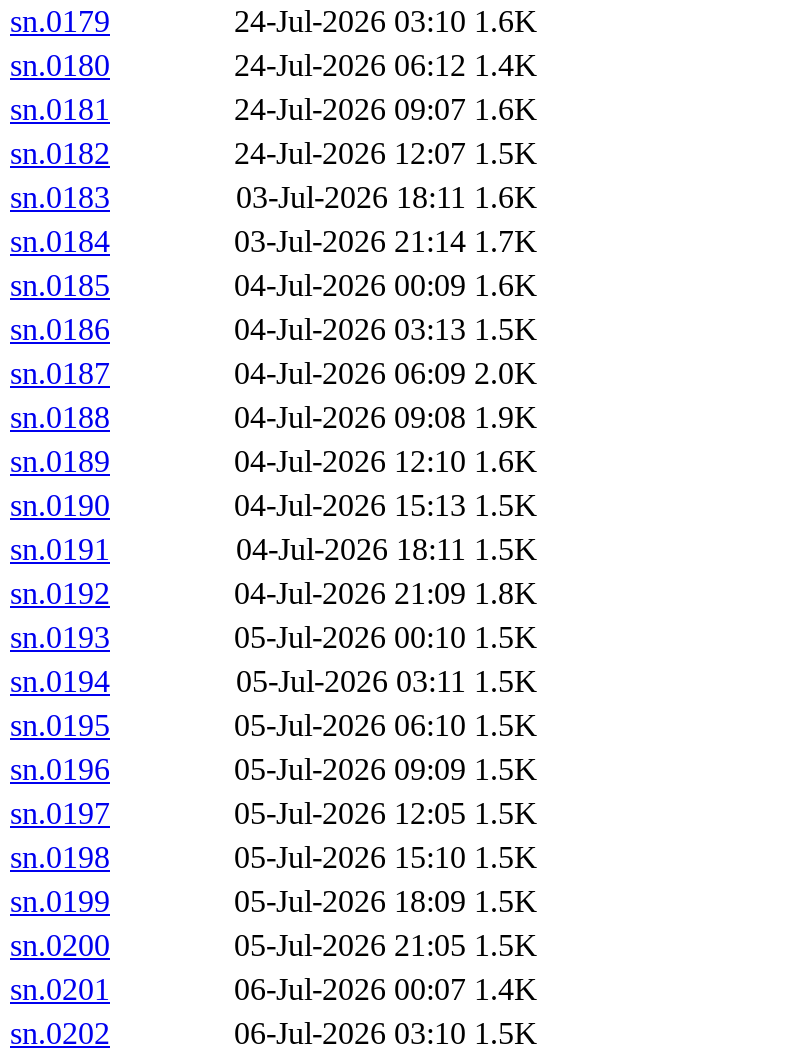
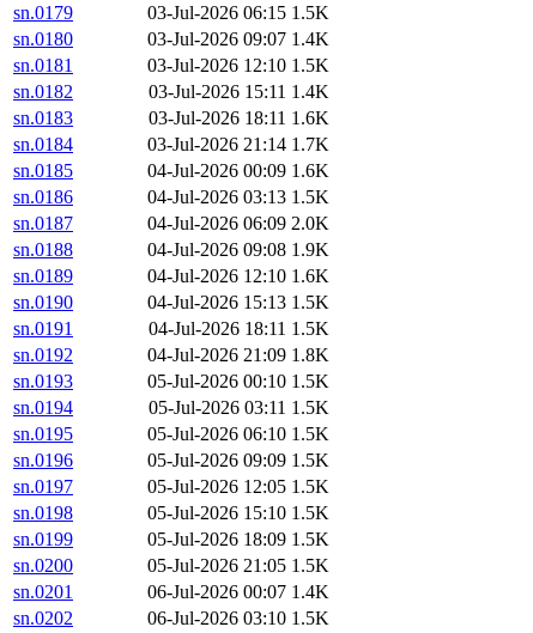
[234,5,538,39] 24-Jul-2026 03:10 1.6K -> [147,3,329,23] 03-Jul-2026 06:15 1.5K
[234,49,538,83] 24-Jul-2026 06:12 1.4K -> [147,29,329,50] 03-Jul-2026 09:07 1.4K
[234,93,538,127] 24-Jul-2026 09:07 1.6K -> [147,56,329,76] 03-Jul-2026 12:10 1.5K
[234,137,538,171] 24-Jul-2026 12:07 1.5K -> [149,82,329,102] 03-Jul-2026 15:11 1.4K

